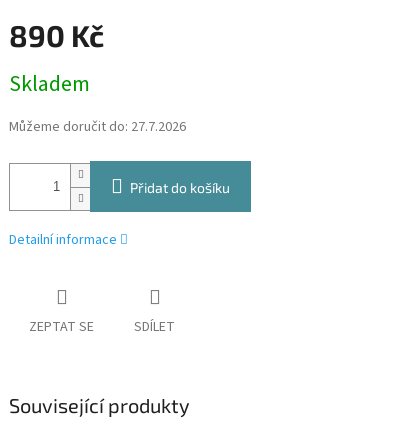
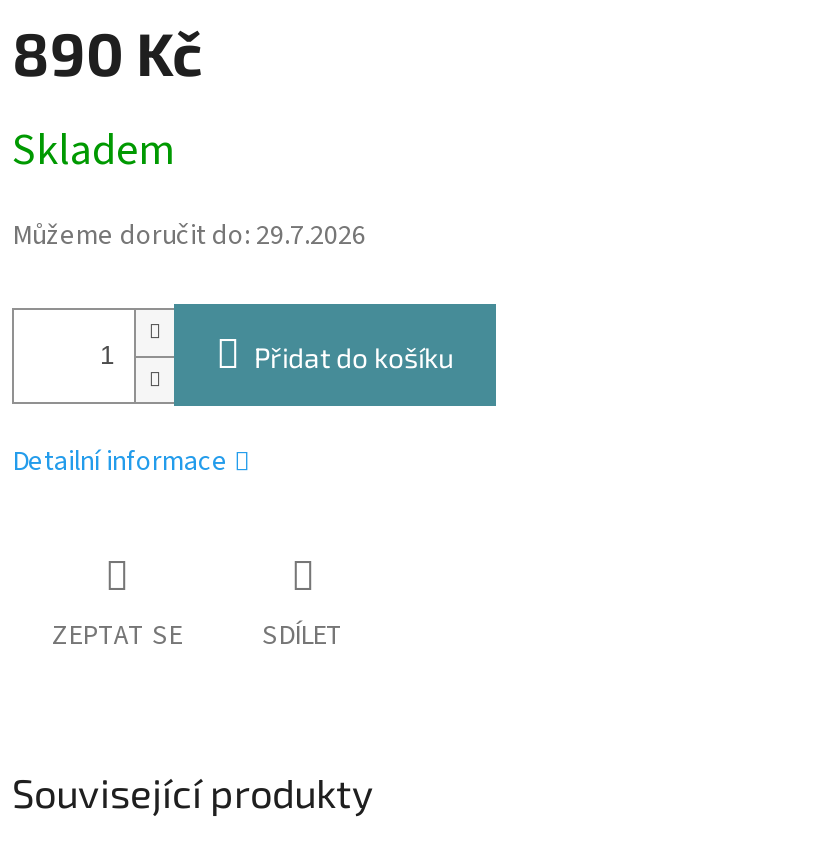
[9,117,186,137] Můžeme doručit do: 27.7.2026 -> [12,217,366,257] Můžeme doručit do: 29.7.2026

